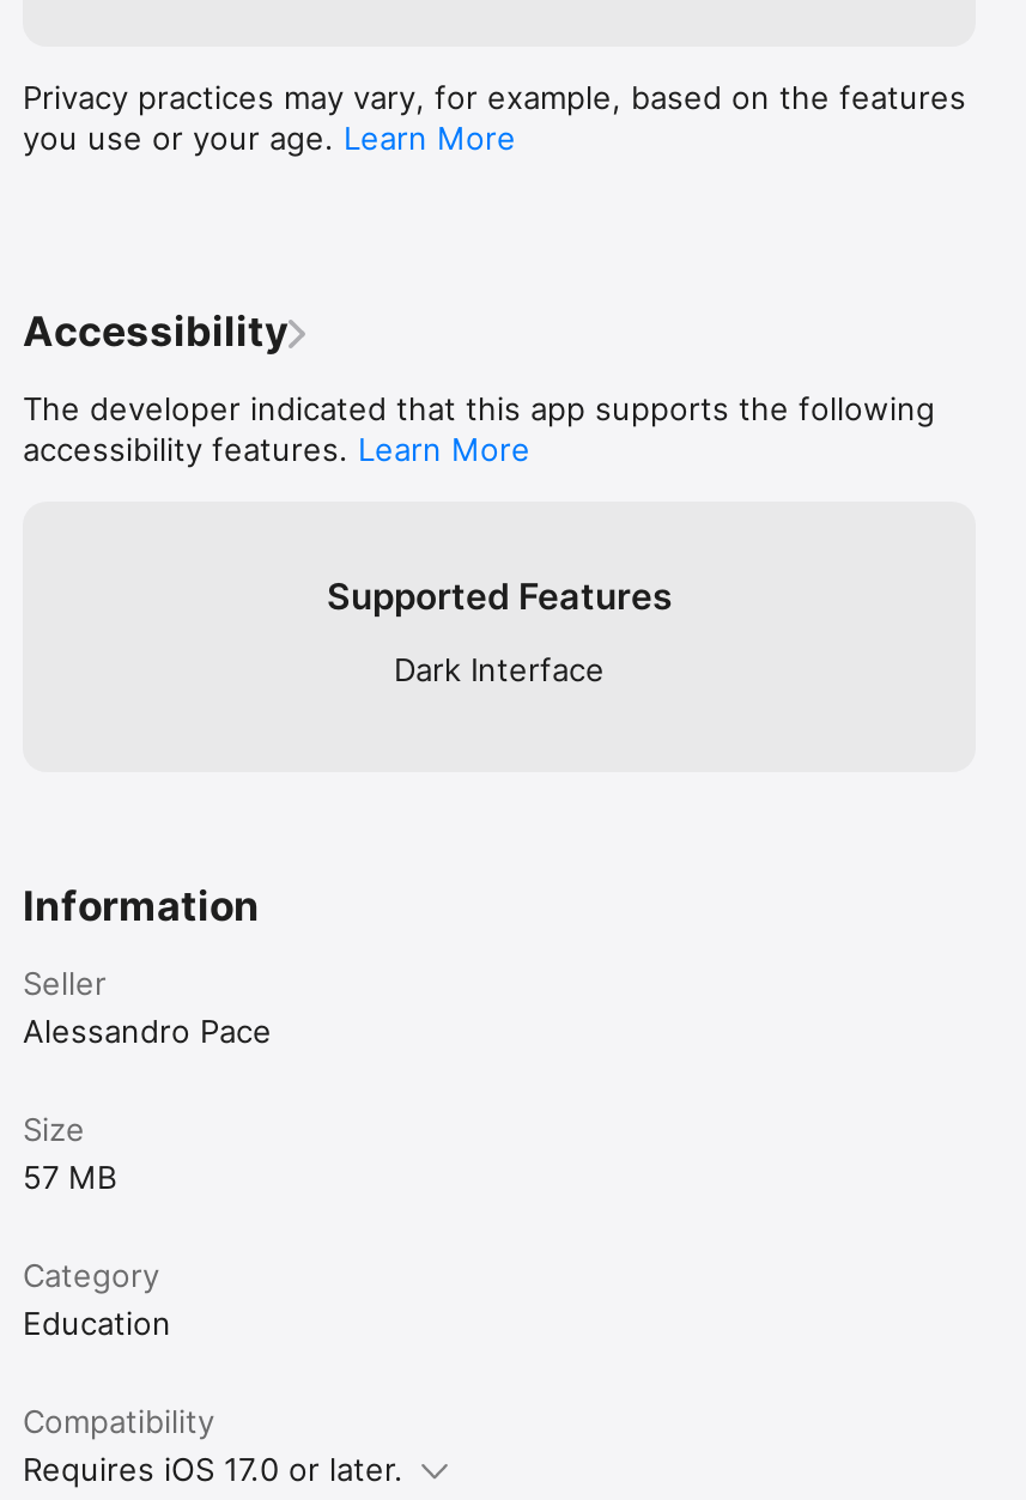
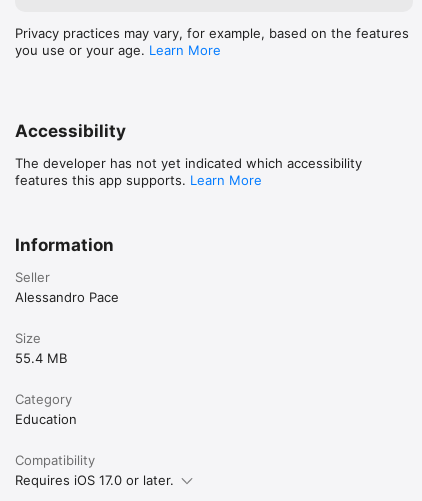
[23,389,935,689] The developer indicated that this app supports the following | accessibility features. Learn More | Supported Features | Dark Interface -> [15,155,362,188] The developer has not yet indicated which accessibility | features this app supports. Learn More
[23,1158,116,1196] 57 MB -> [15,350,67,366] 55.4 MB

